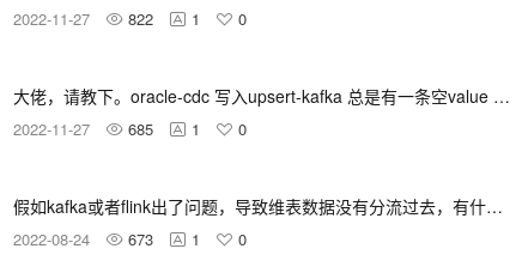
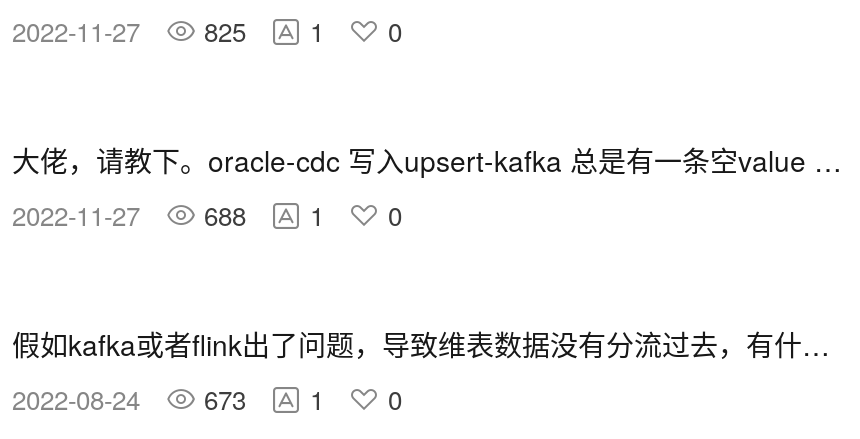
[13,7,247,30] 2022-11-27 822 1 0 -> [12,12,402,50] 2022-11-27 825 1 0
[13,117,247,140] 2022-11-27 685 1 0 -> [12,196,402,234] 2022-11-27 688 1 0

